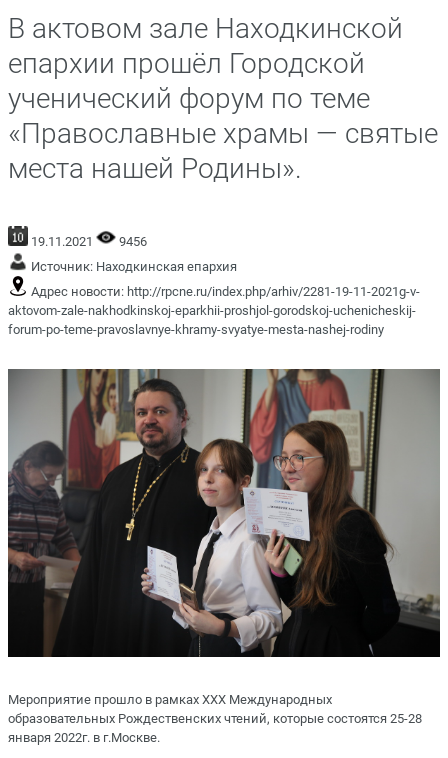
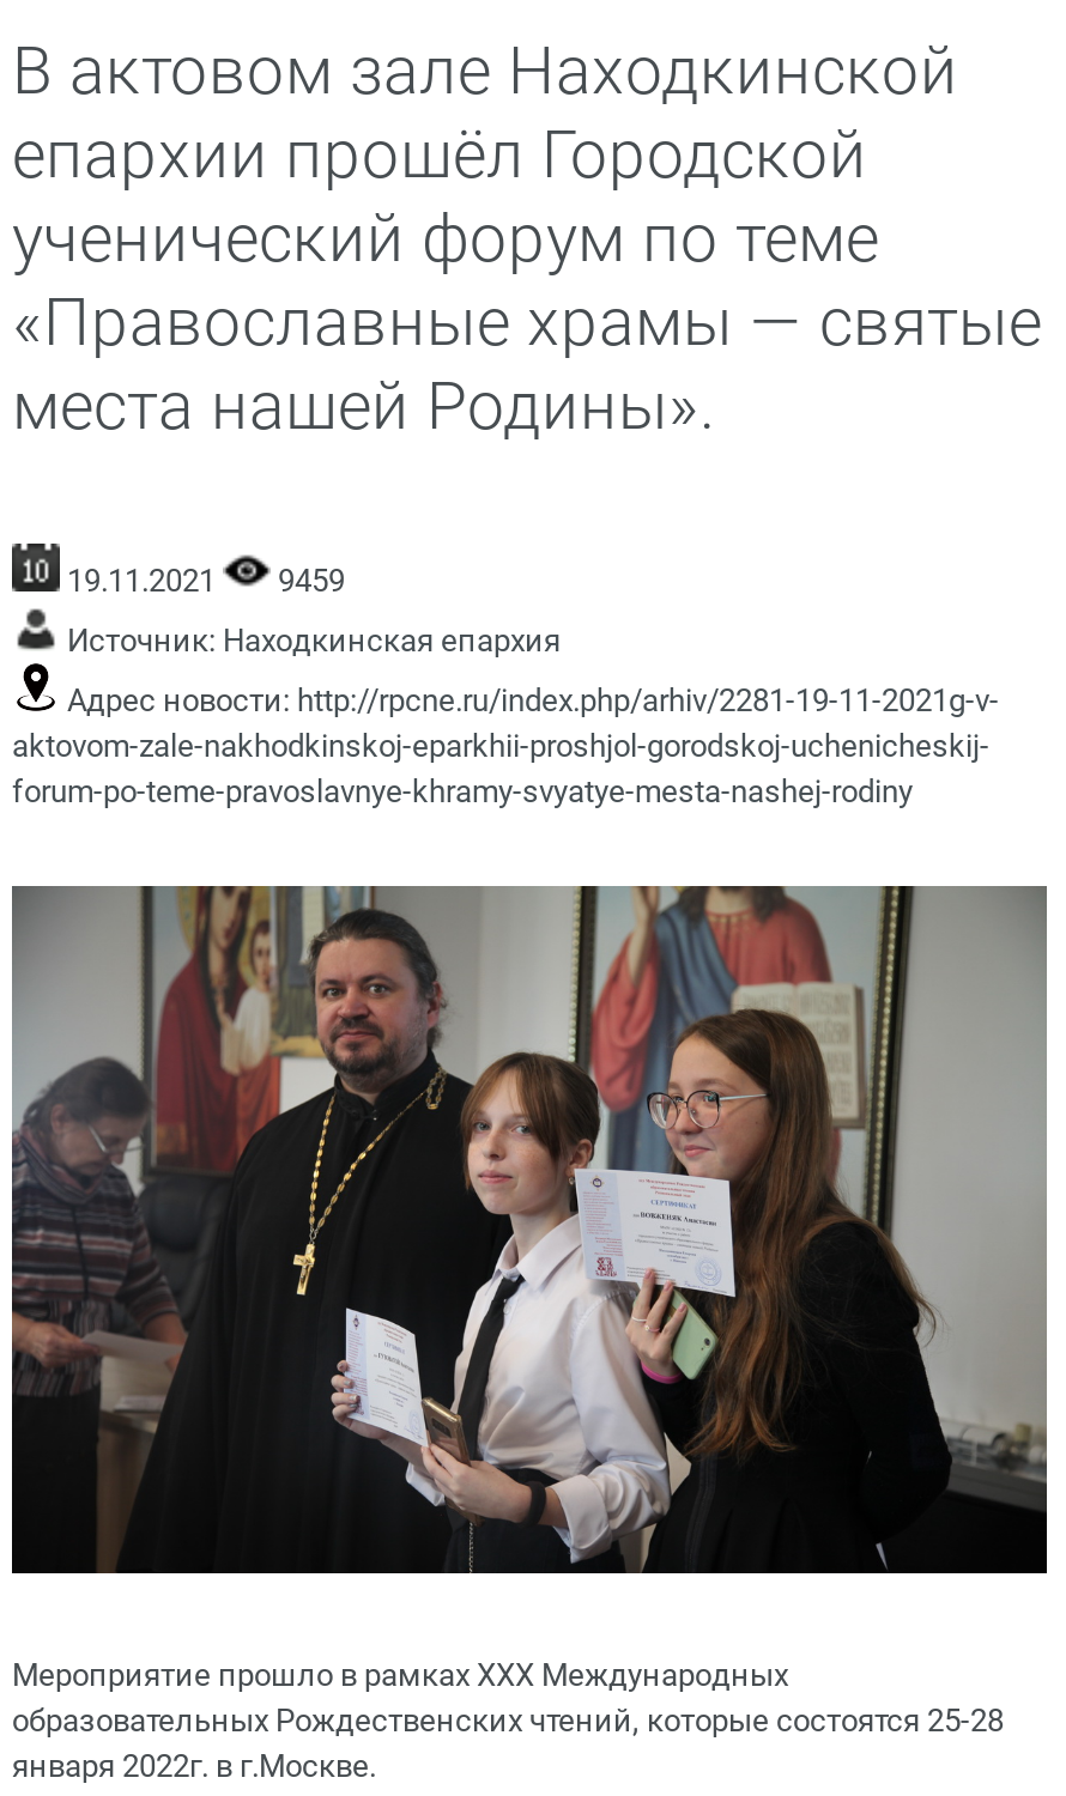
[28,234,147,249] 19.11.2021 9456 -> [60,562,345,598] 19.11.2021 9459

